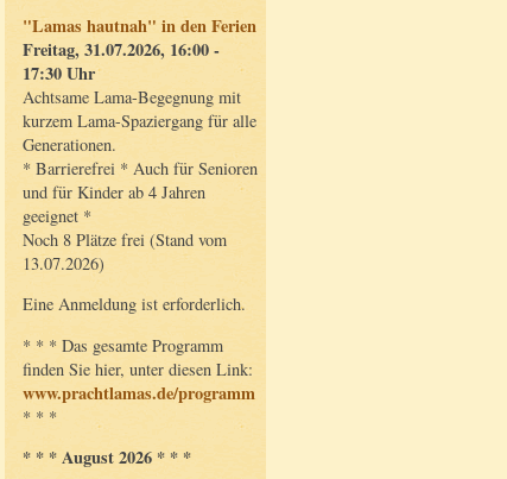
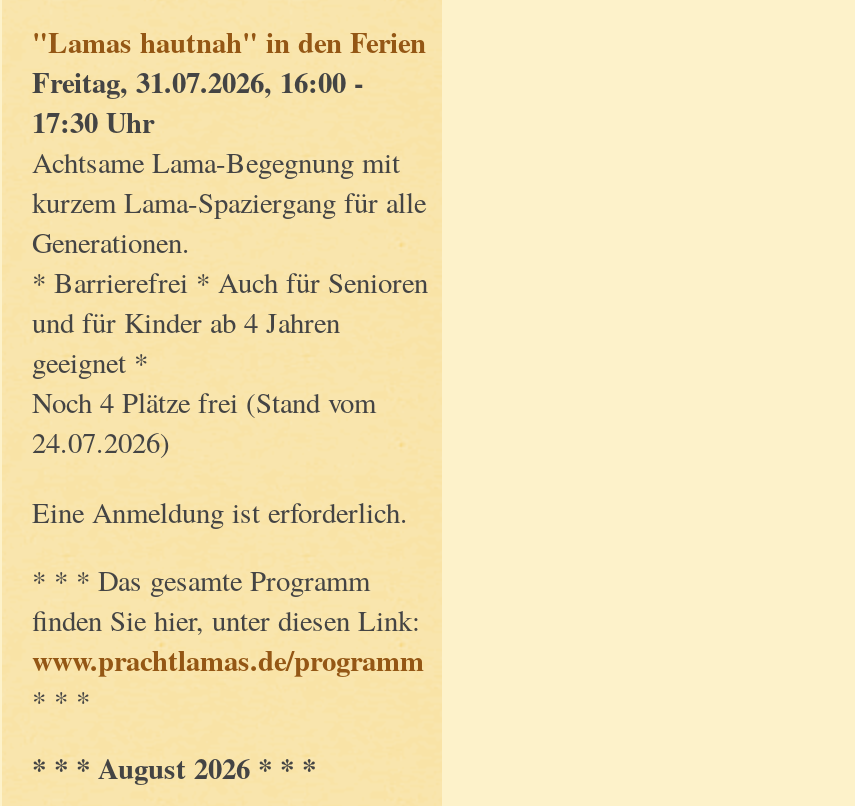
[23,228,227,251] Noch 8 Plätze frei (Stand vom -> [32,384,376,422] Noch 4 Plätze frei (Stand vom
[23,252,104,274] 13.07.2026) -> [32,424,170,462] 24.07.2026)

